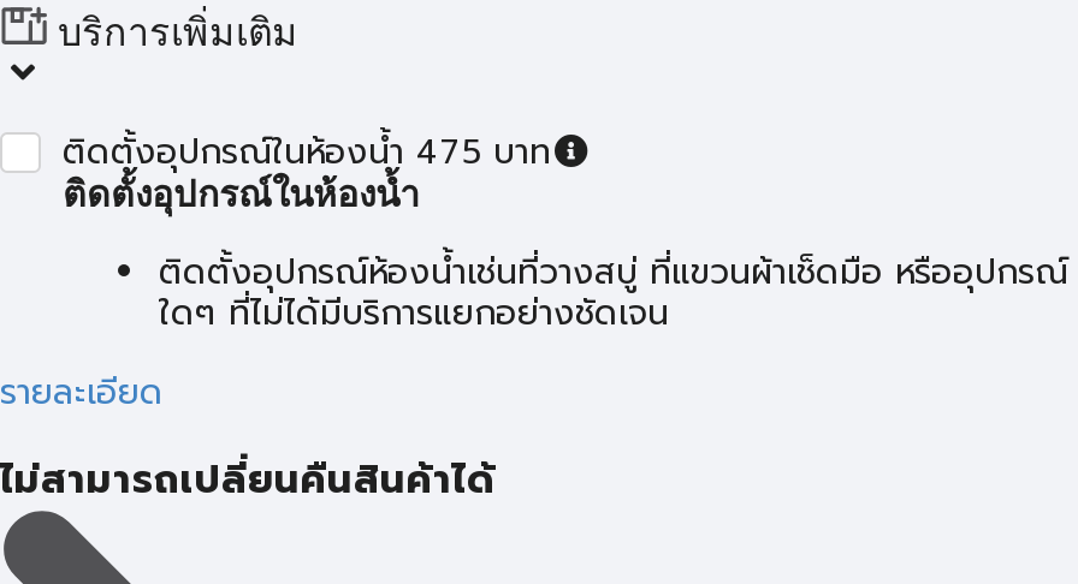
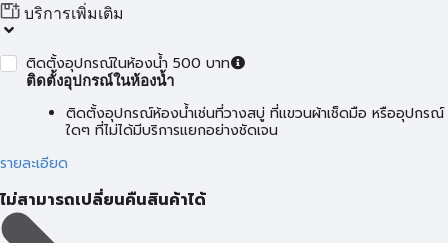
[63,127,551,178] ติดตั้งอุปกรณ์ในห้องน้ำ 475 บาท -> [26,53,230,74] ติดตั้งอุปกรณ์ในห้องน้ำ 500 บาท

